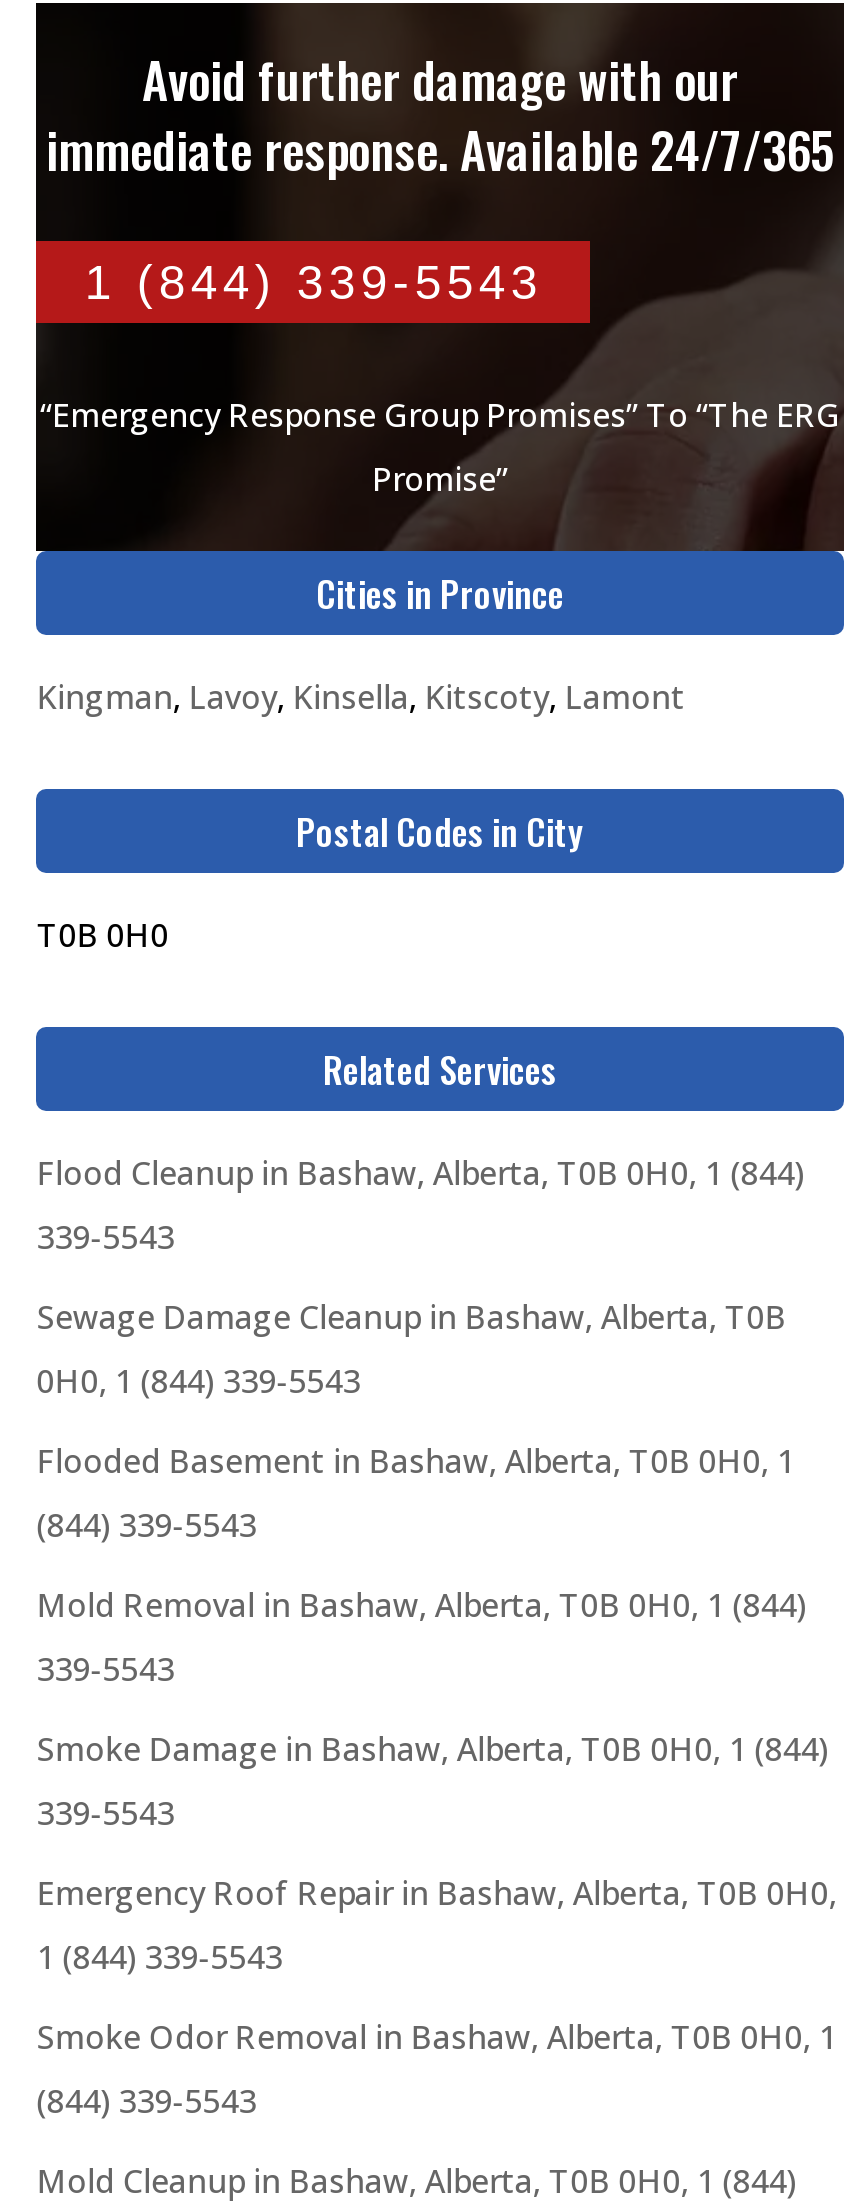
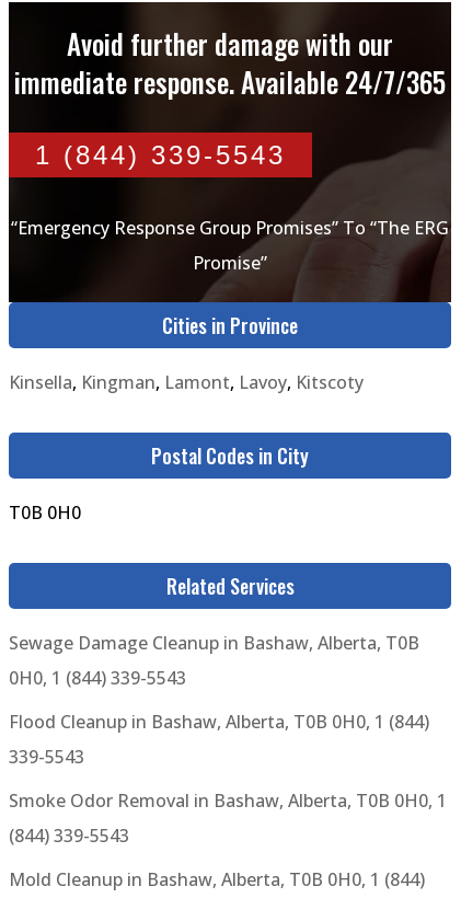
[37,675,685,719] Kingman, Lavoy, Kinsella, Kitscoty, Lamont -> [9,370,364,394] Kinsella, Kingman, Lamont, Lavoy, Kitscoty
moved [37,1151,805,1195] -> [9,710,430,734]: Flood Cleanup in Bashaw, Alberta, T0B 0H0, 1 (844)
[37,1215,175,1259] 339-5543 -> none
[37,1439,807,1627] Flooded Basement in Bashaw, Alberta, T0B 0H0, 1 | (844) 339-5543 | Mold Removal in Bashaw, Alberta, T0B 0H0, 1 (844) -> none
[37,1727,837,1979] Smoke Damage in Bashaw, Alberta, T0B 0H0, 1 (844) | 339-5543 | Emergency Roof Repair in Bashaw, Alberta, T0B 0H0, | 1 (844) 339-5543 -> none

